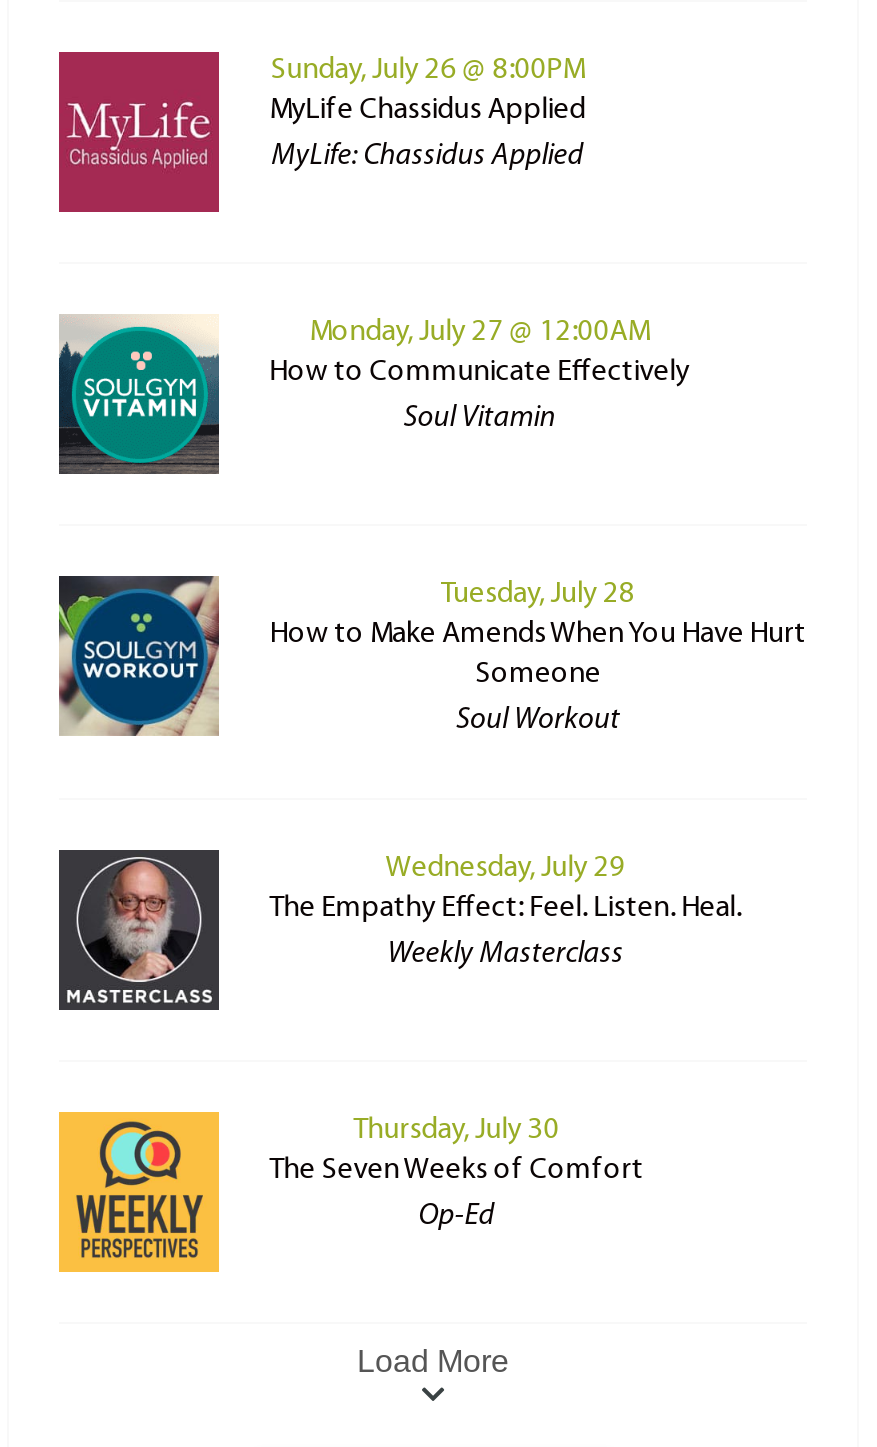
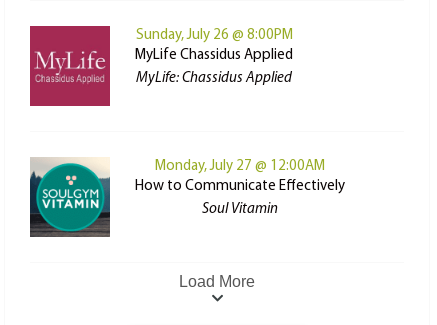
[57,574,806,738] [image] | Tuesday, July 28 | How to Make Amends When You Have Hurt | Someone | Soul Workout -> none
[57,848,741,1012] [image] | Wednesday, July 29 | The Empathy Effect: Feel. Listen. Heal. | Weekly Masterclass -> none
[57,1110,643,1274] [image] | Thursday, July 30 | The Seven Weeks of Comfort | Op-Ed -> none

